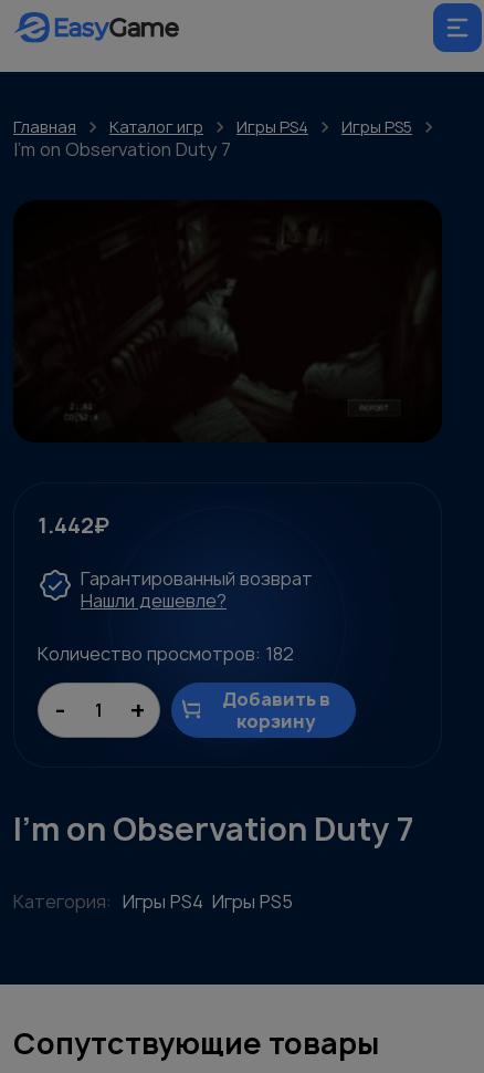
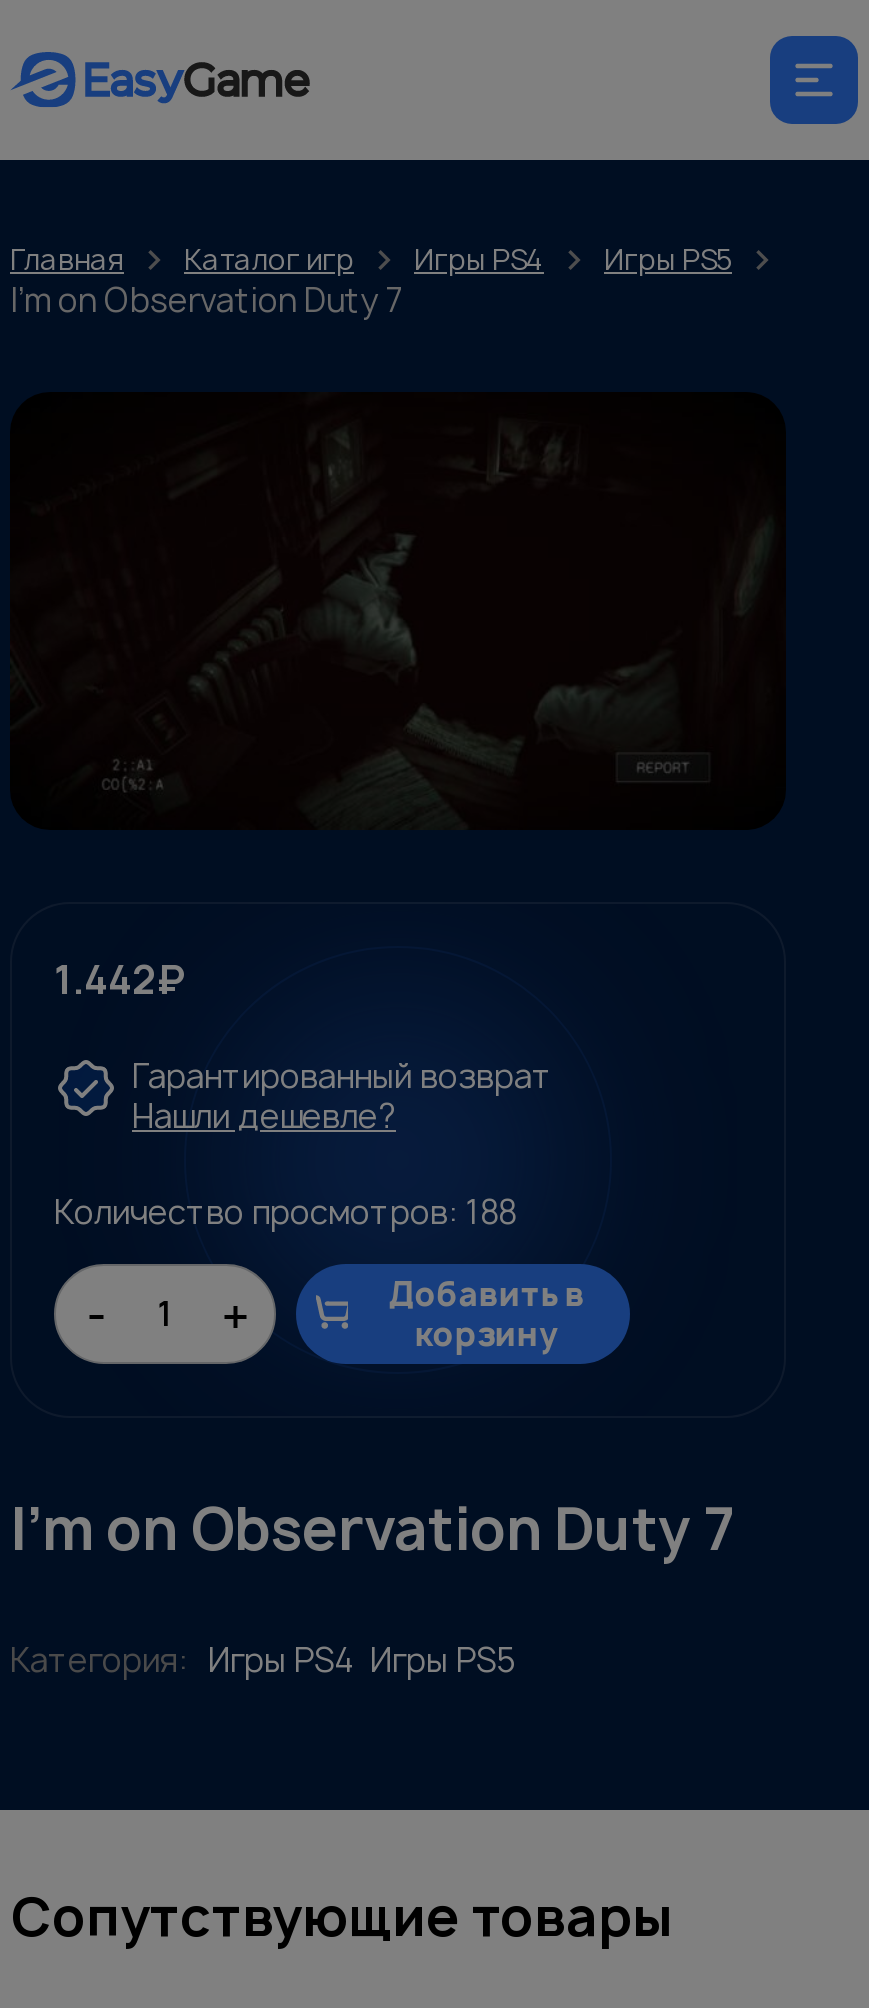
[38,641,294,665] Количество просмотров: 182 -> [54,1189,516,1233] Количество просмотров: 188

